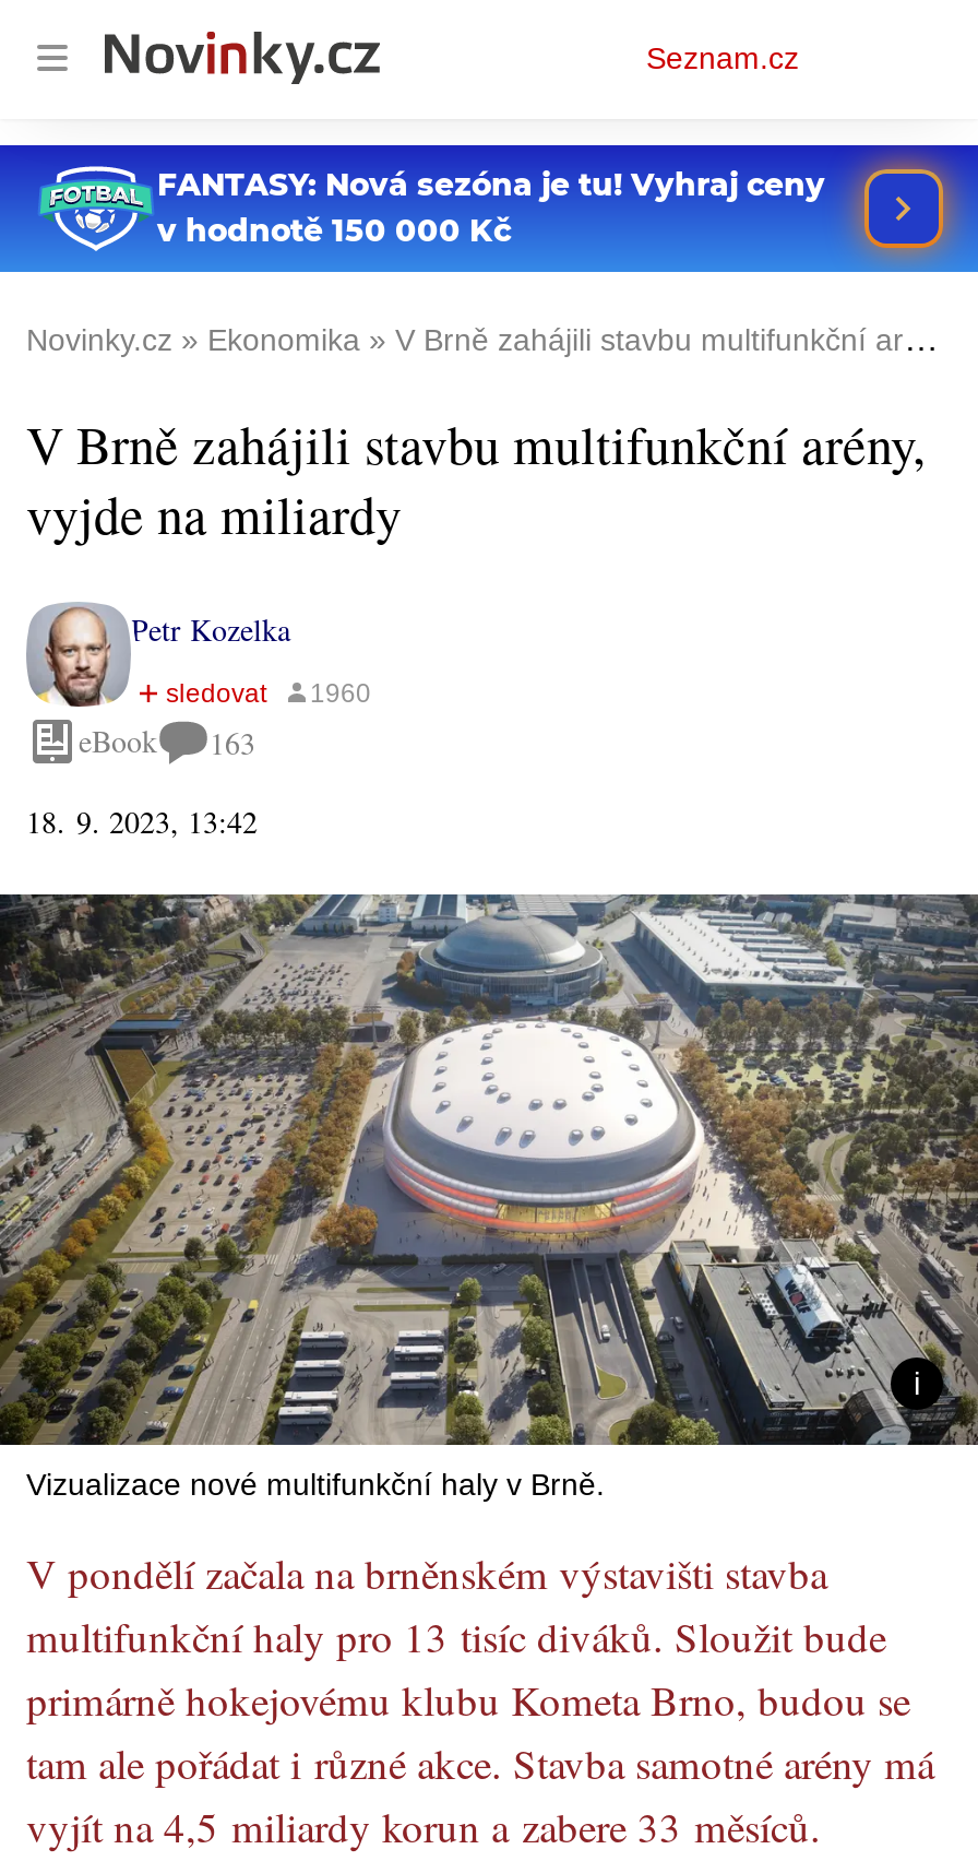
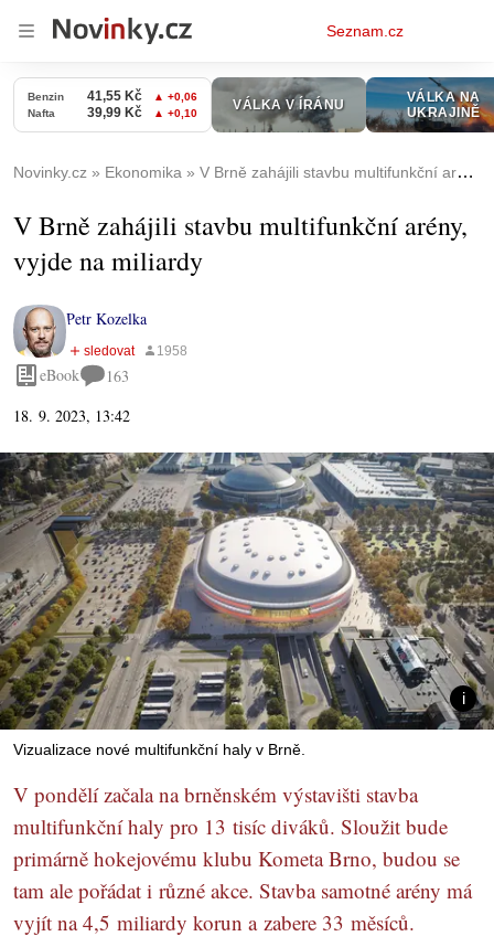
[7,143,971,274] [image] -> [3,75,491,138] [image]

